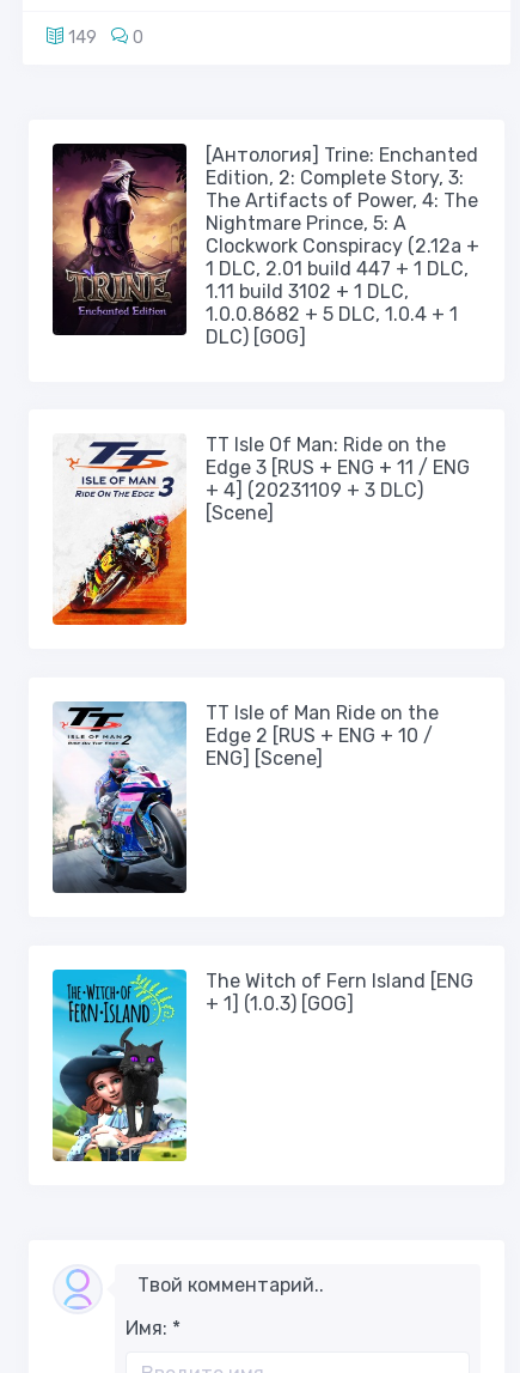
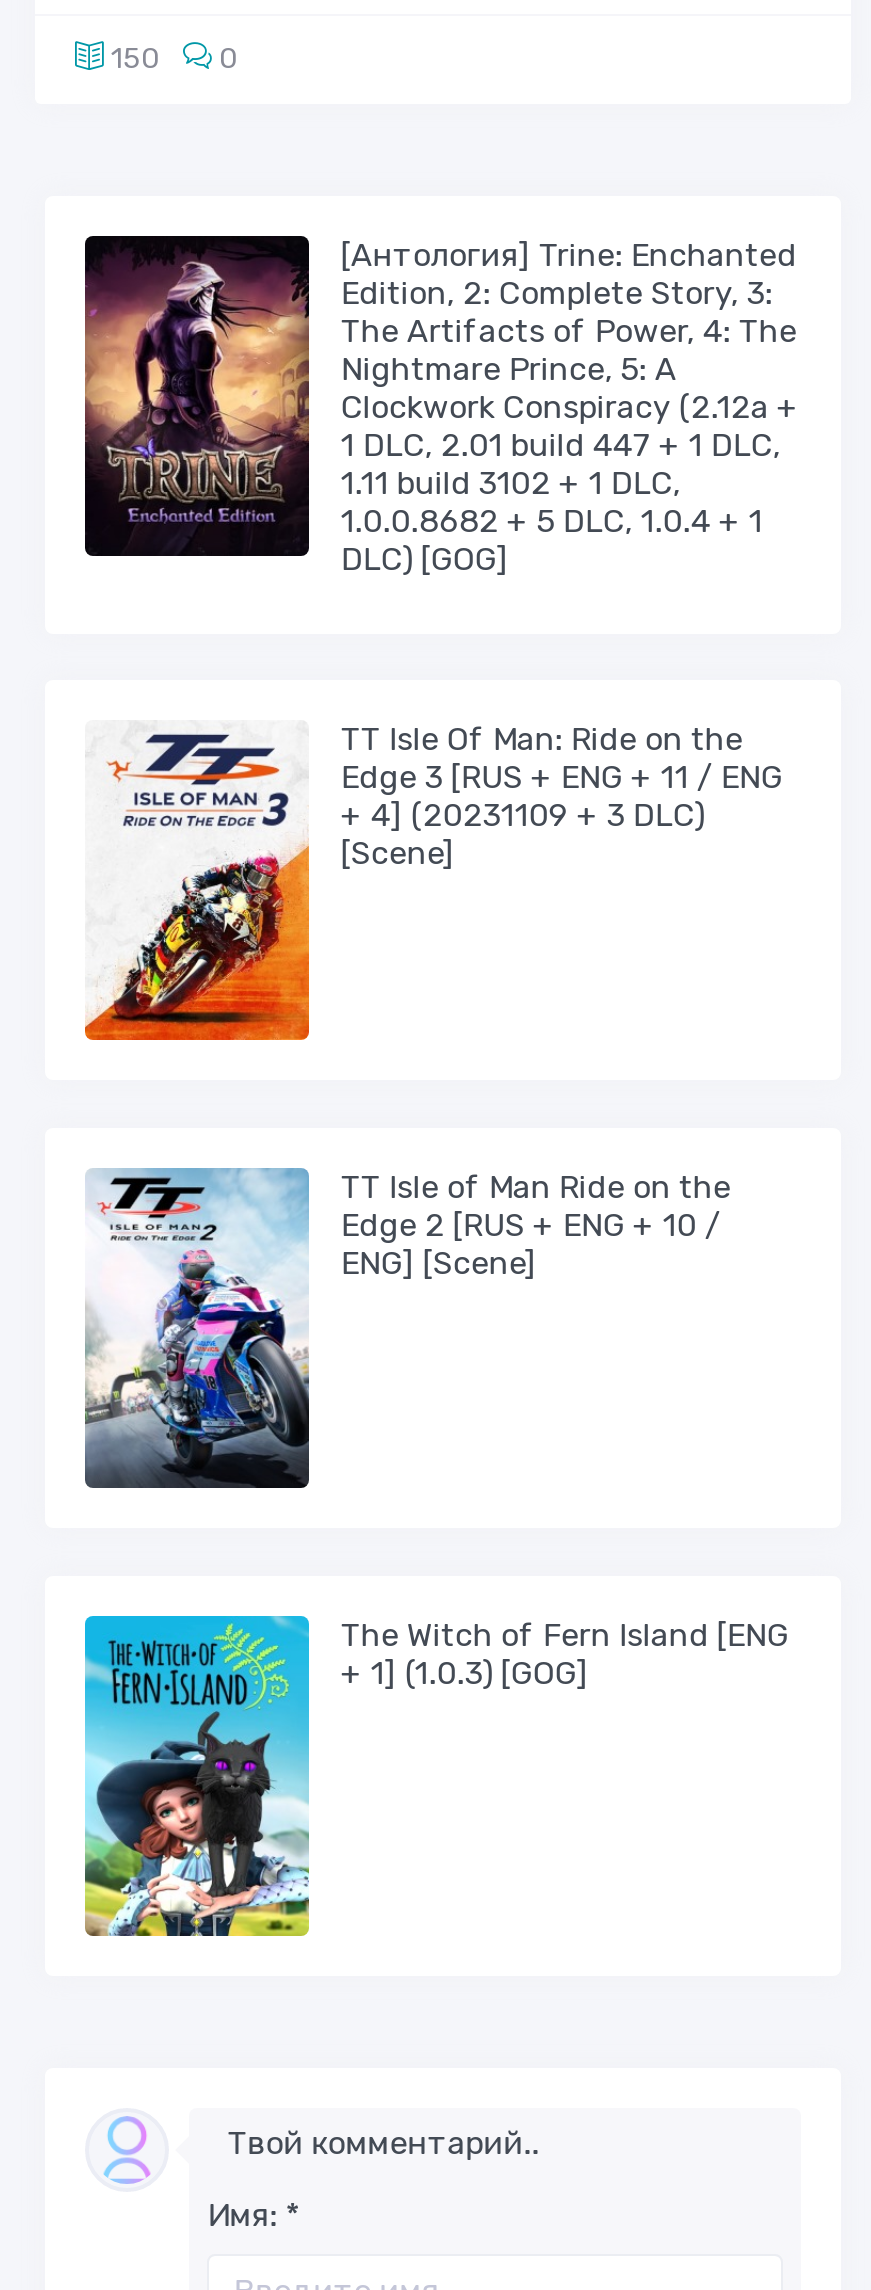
[63,28,143,48] 149 0 -> [103,42,237,76] 150 0

